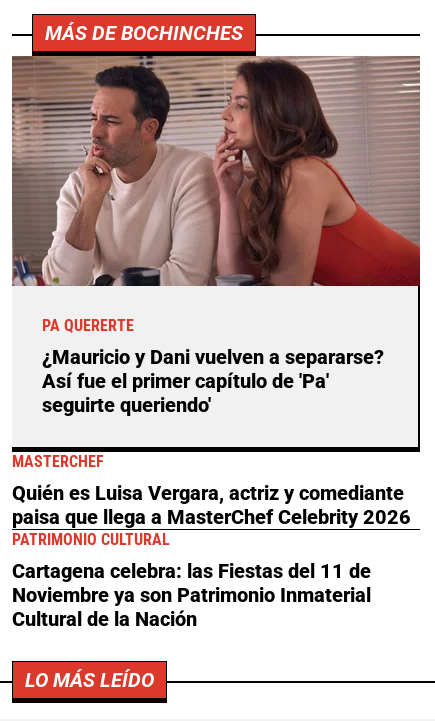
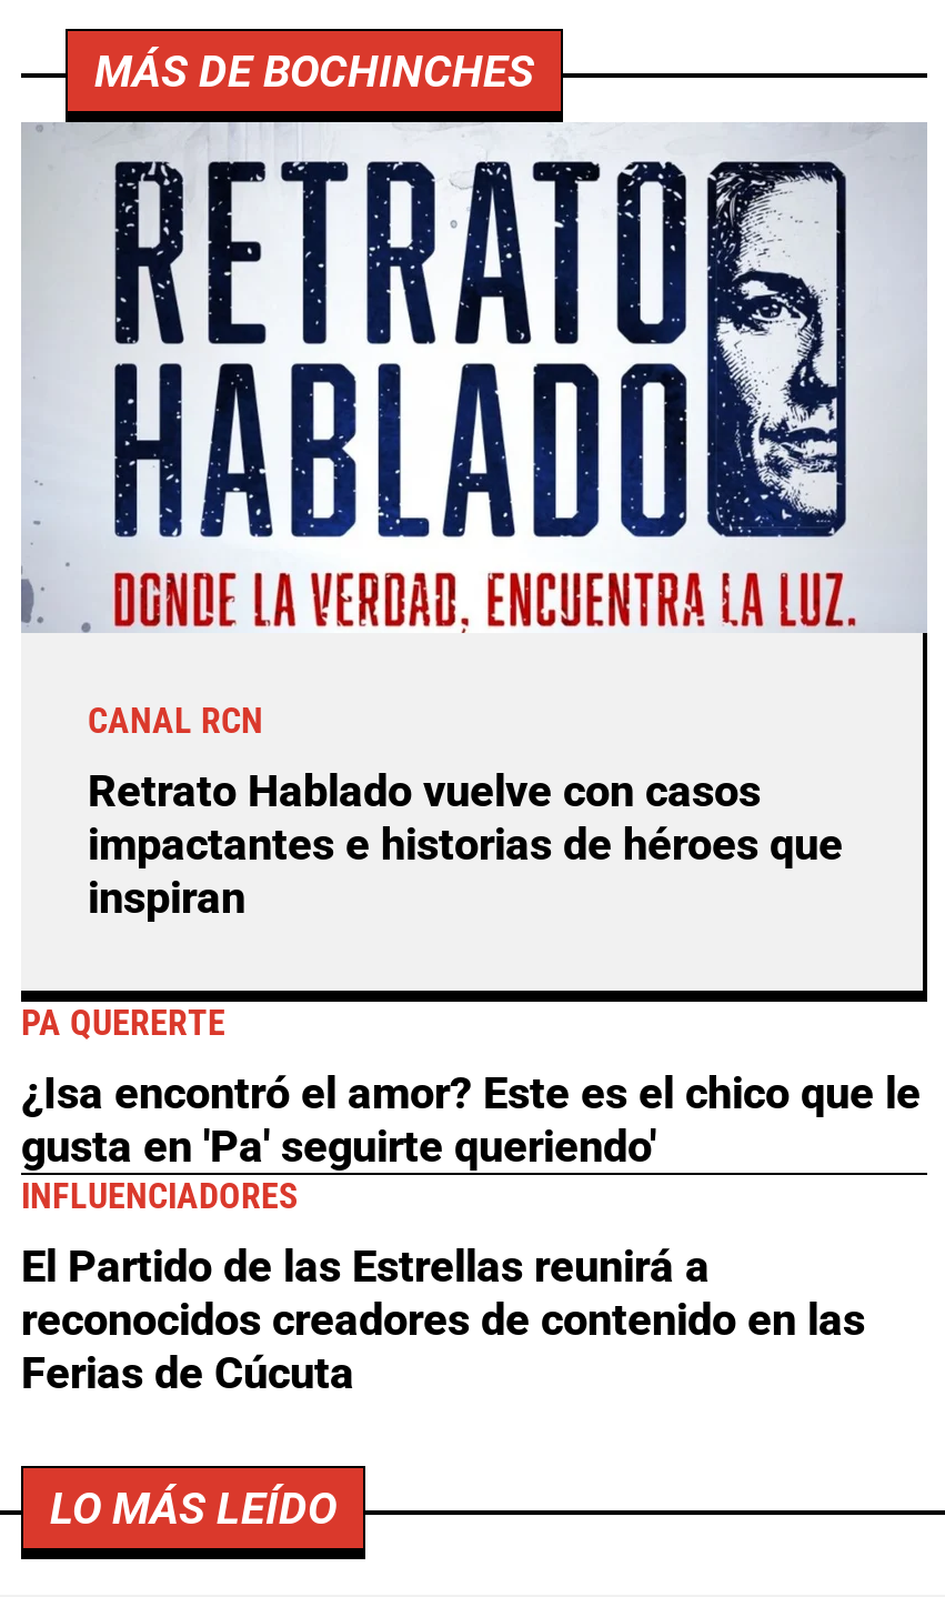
none -> [88,700,843,924] CANAL RCN | Retrato Hablado vuelve con casos | impactantes e historias de héroes que | inspiran
[12,55,421,287] [image] -> [21,120,925,633] [image]
moved [42,316,134,335] -> [21,1002,225,1044]: PA QUERERTE
[12,345,411,631] ¿Mauricio y Dani vuelven a separarse? | Así fue el primer capítulo de 'Pa' | seguirte queriendo' | MASTERCHEF | Quién es Luisa Vergara, actriz y comediante | paisa que llega a MasterChef Celebrity 2026 | PATRIMONIO CULTURAL | Cartagena celebra: las Fiestas del 11 de | Noviembre ya son Patrimonio Inmaterial | Cultural de la Nación -> [21,1067,921,1400] ¿Isa encontró el amor? Este es el chico que le | gusta en 'Pa' seguirte queriendo' | INFLUENCIADORES | El Partido de las Estrellas reunirá a | reconocidos creadores de contenido en las | Ferias de Cúcuta

